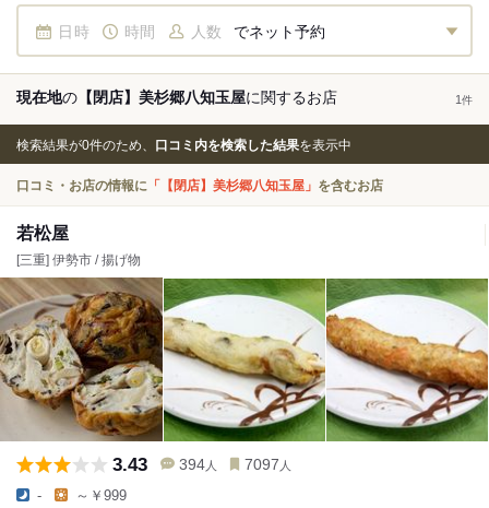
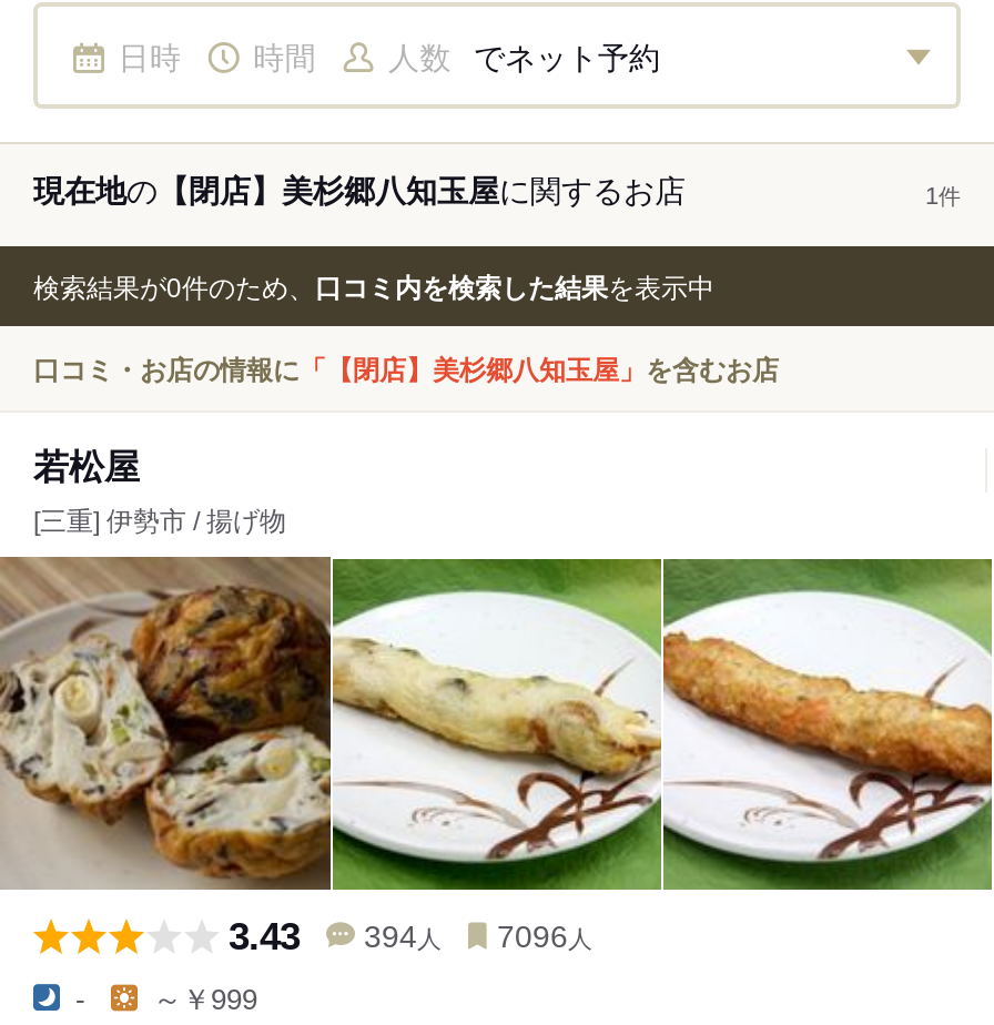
[112,454,291,476] 3.43 394人 7097人 -> [229,915,592,959] 3.43 394人 7096人

